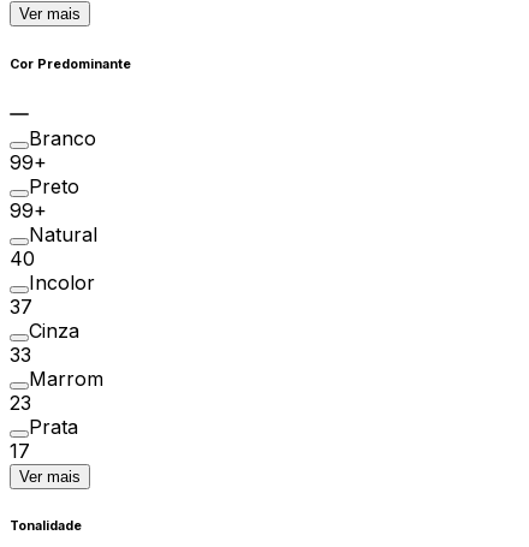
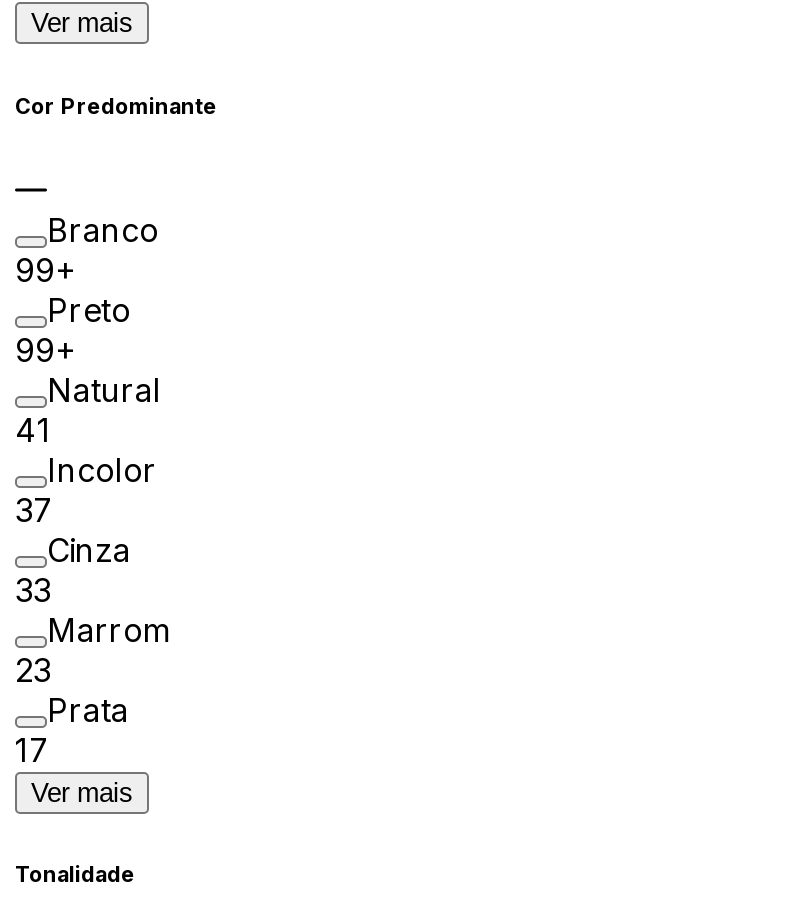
[10,246,35,270] 40 -> [15,409,51,449] 41

